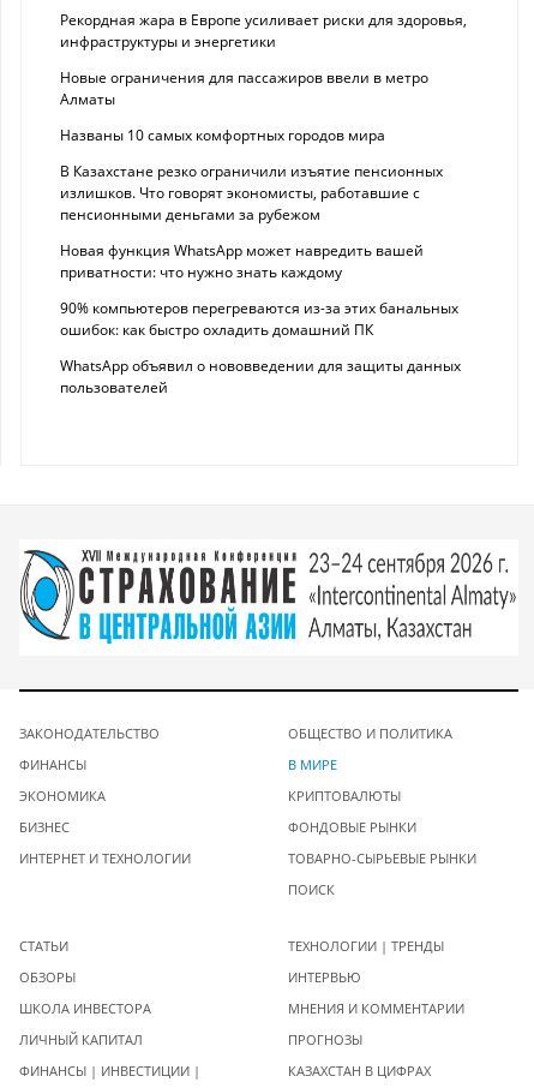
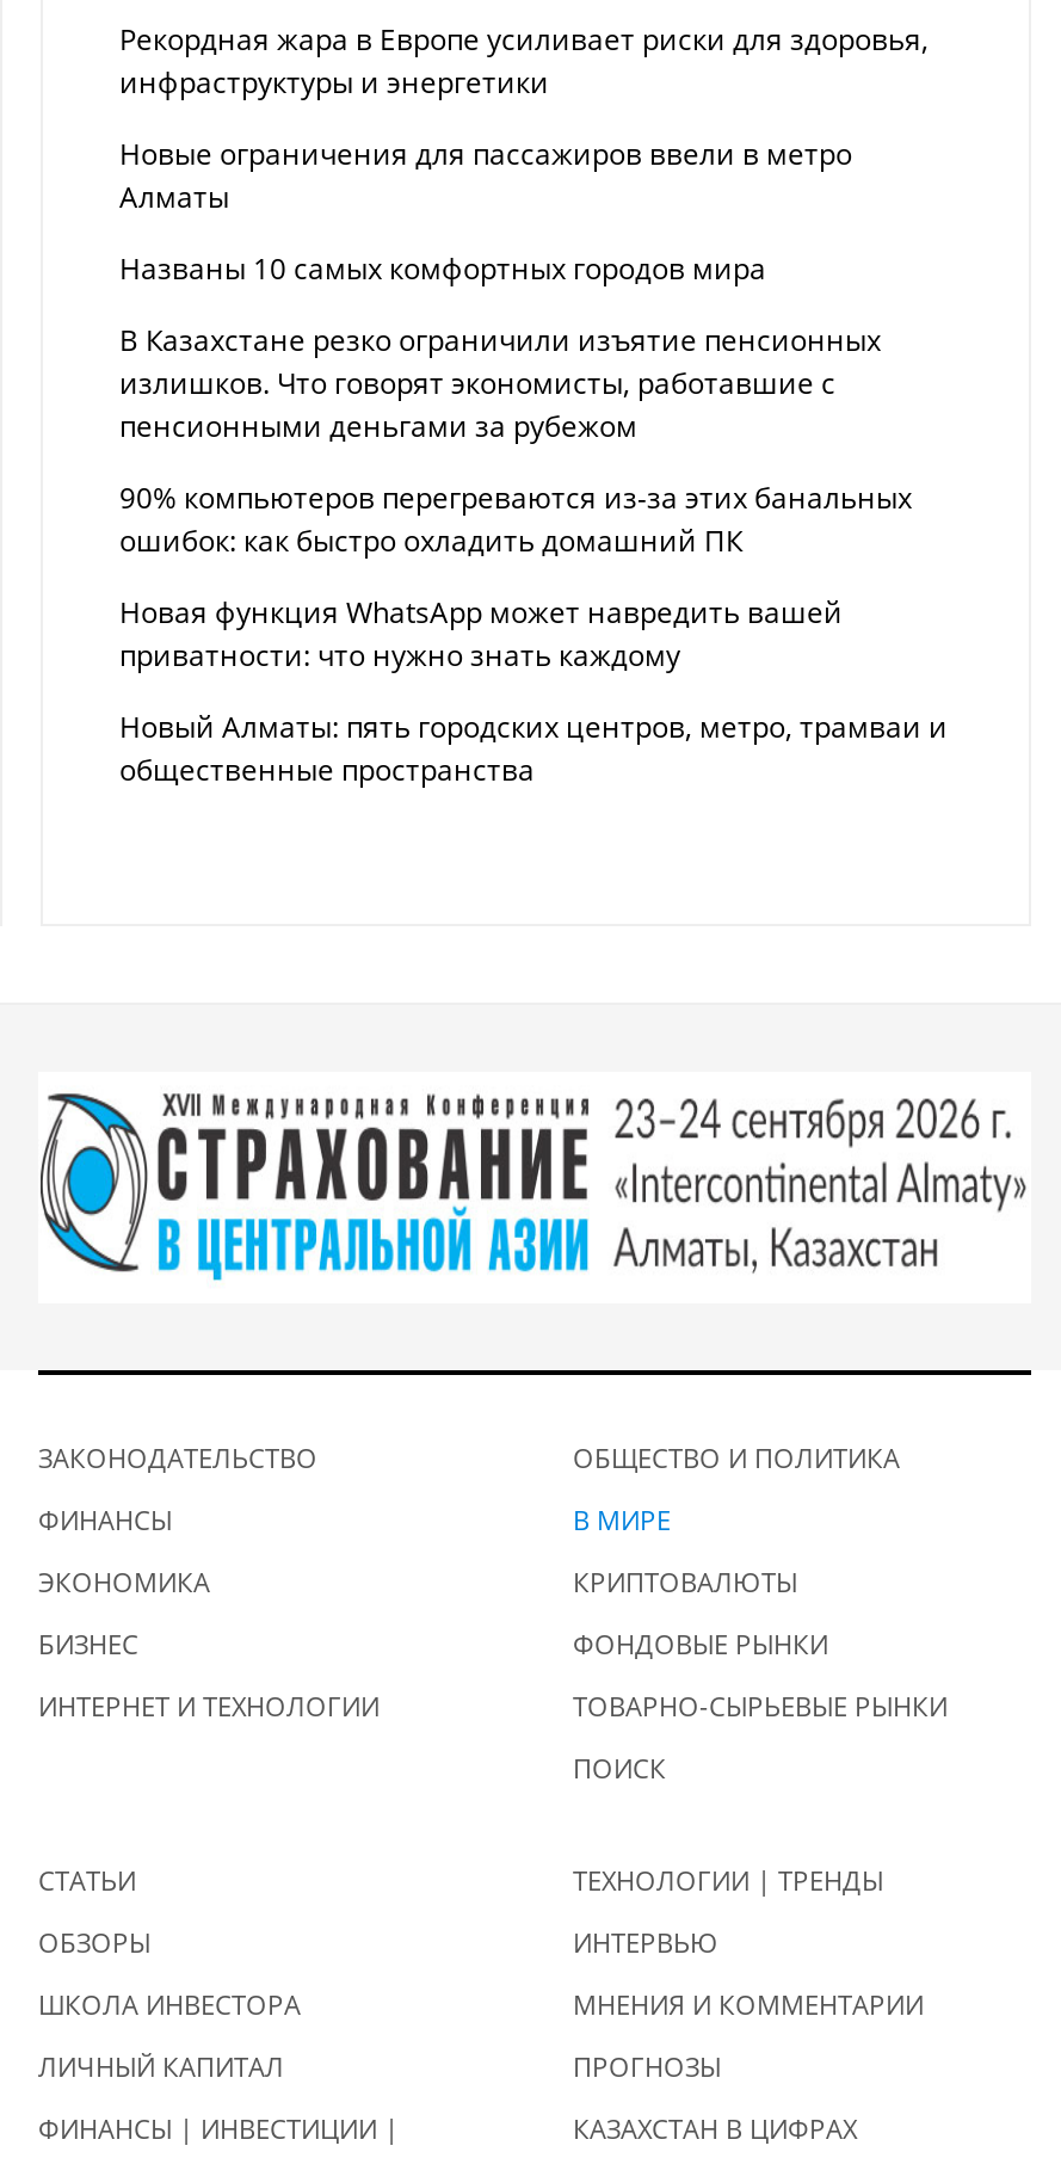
moved [60,240,424,282] -> [119,592,843,675]: Новая функция WhatsApp может навредить вашей | приватности: что нужно знать каждому
moved [60,298,458,340] -> [119,477,912,561]: 90% компьютеров перегреваются из-за этих банальных | ошибок: как быстро охладить домашний ПК
[60,355,461,397] WhatsApp объявил о нововведении для защиты данных | пользователей -> [119,706,948,790] Новый Алматы: пять городских центров, метро, трамваи и | общественные пространства

